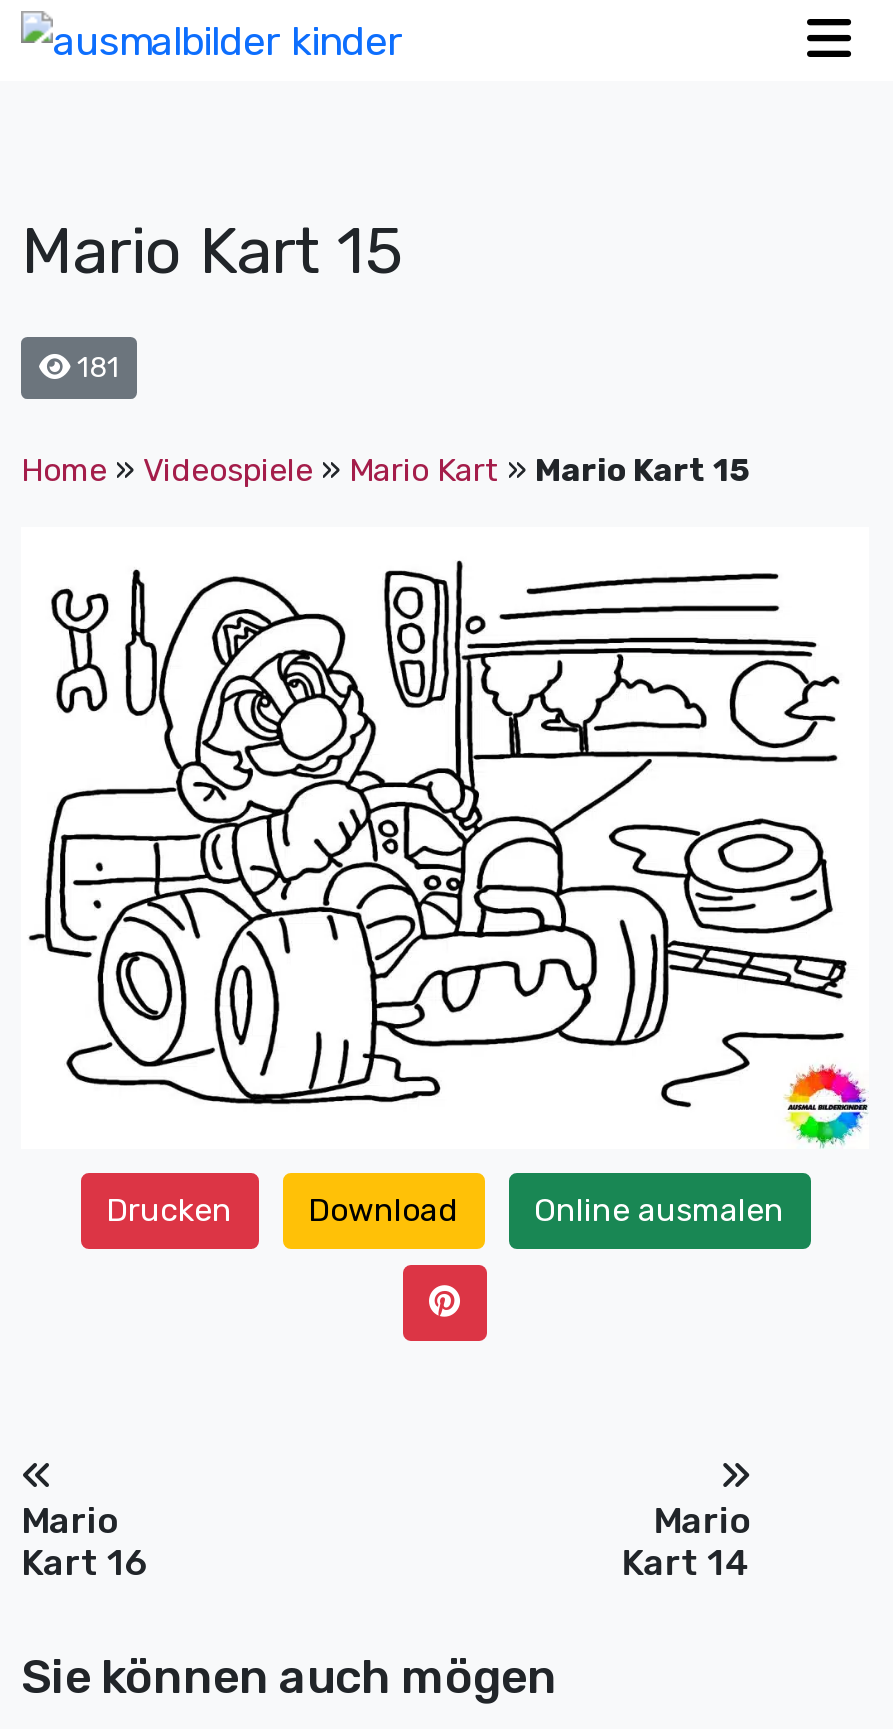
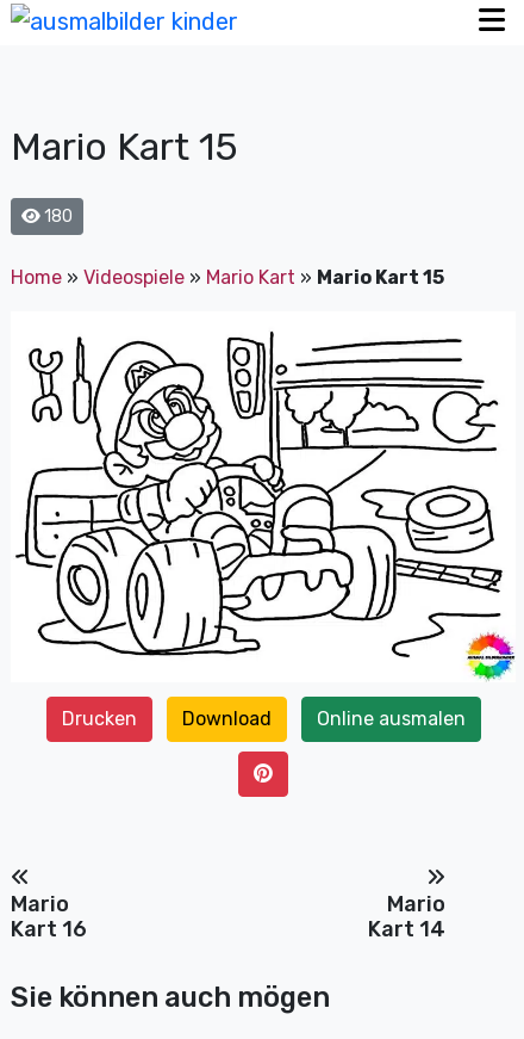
[71,351,119,385] 181 -> [40,206,73,227] 180

